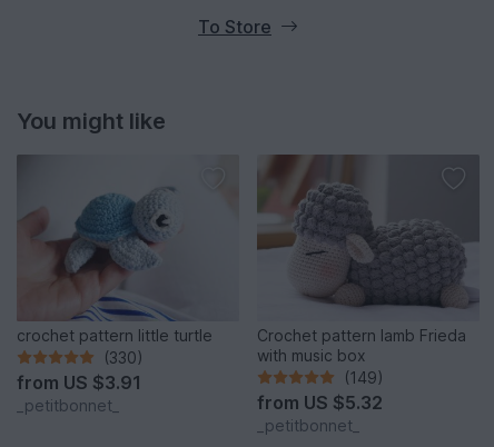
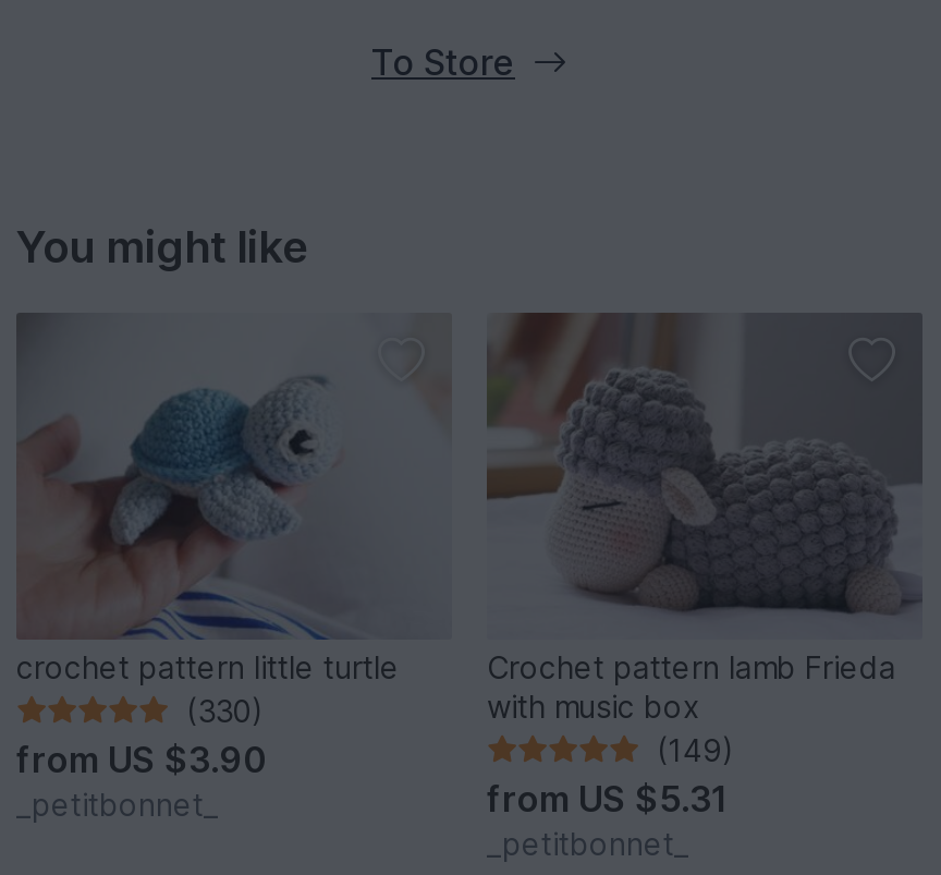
[17,371,141,394] from US $3.91 -> [16,737,267,781] from US $3.90
[257,391,383,414] from US $5.32 -> [487,777,729,820] from US $5.31

